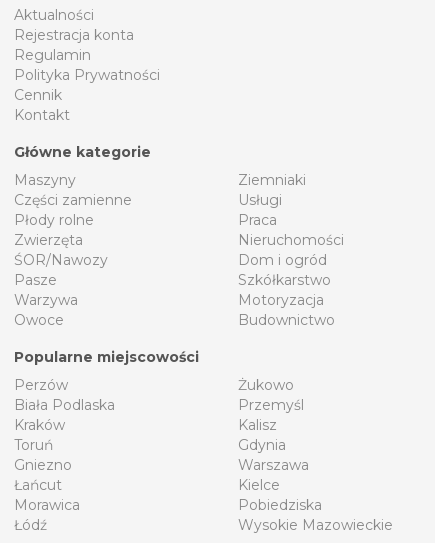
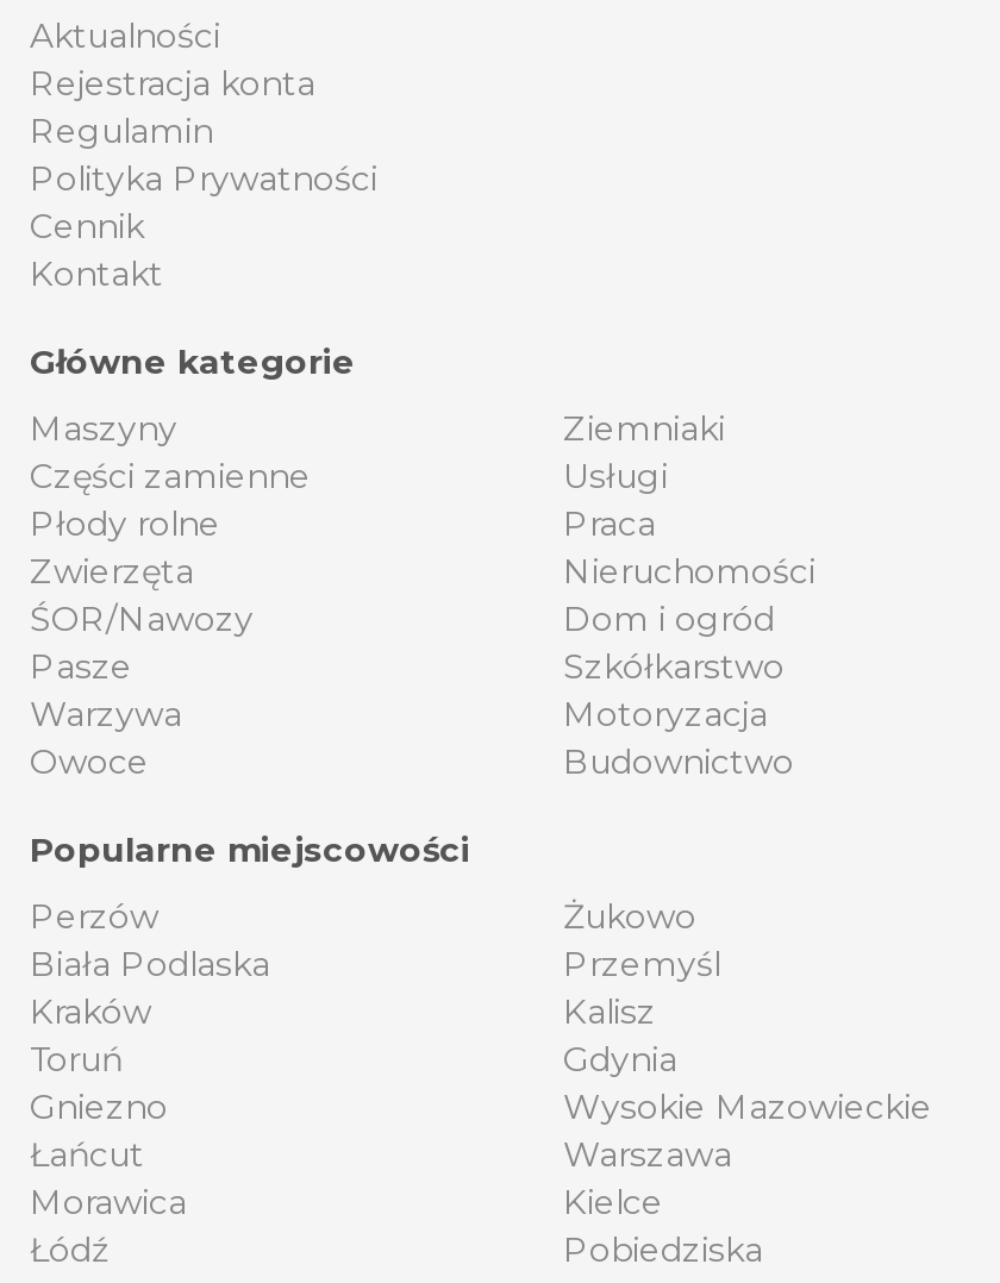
moved [238,456,322,514] -> [563,1132,763,1270]: Warszawa | Kielce | Pobiedziska
moved [238,516,393,534] -> [563,1085,932,1128]: Wysokie Mazowieckie

